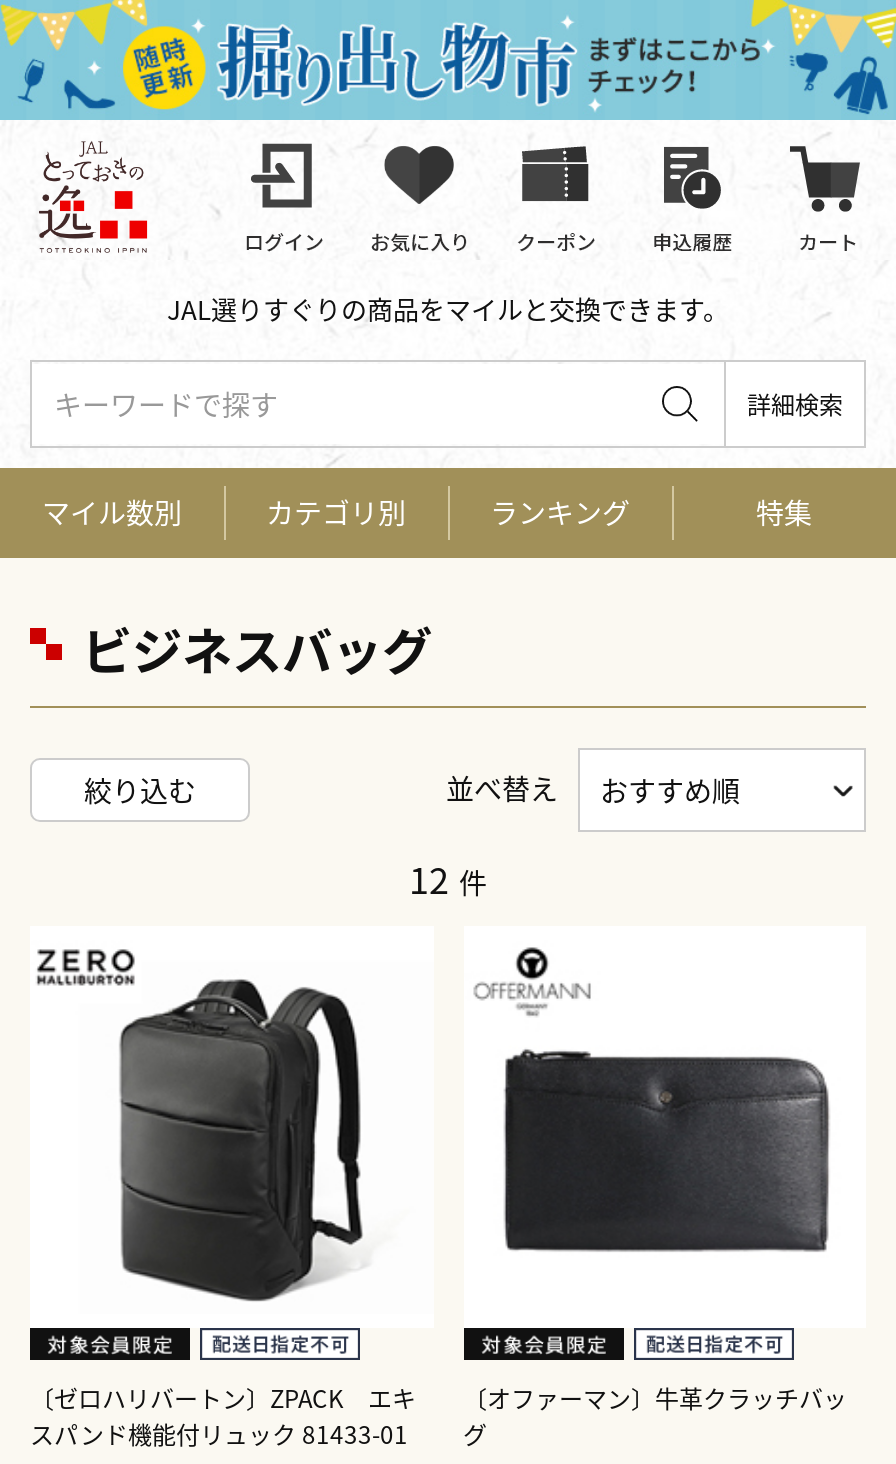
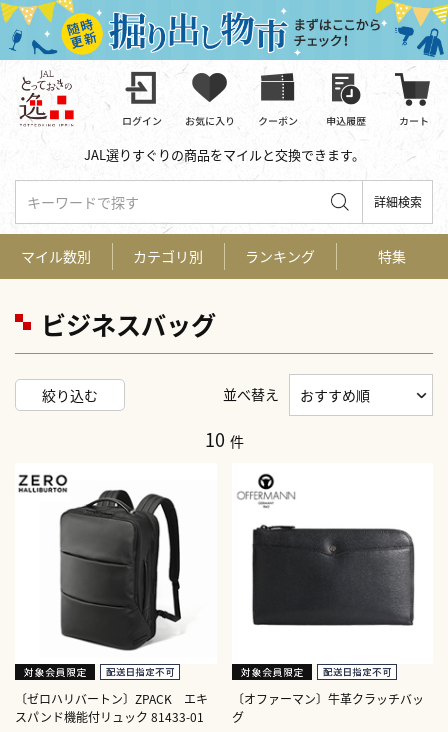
[409,851,487,903] 12 件 -> [204,426,243,452] 10 件

